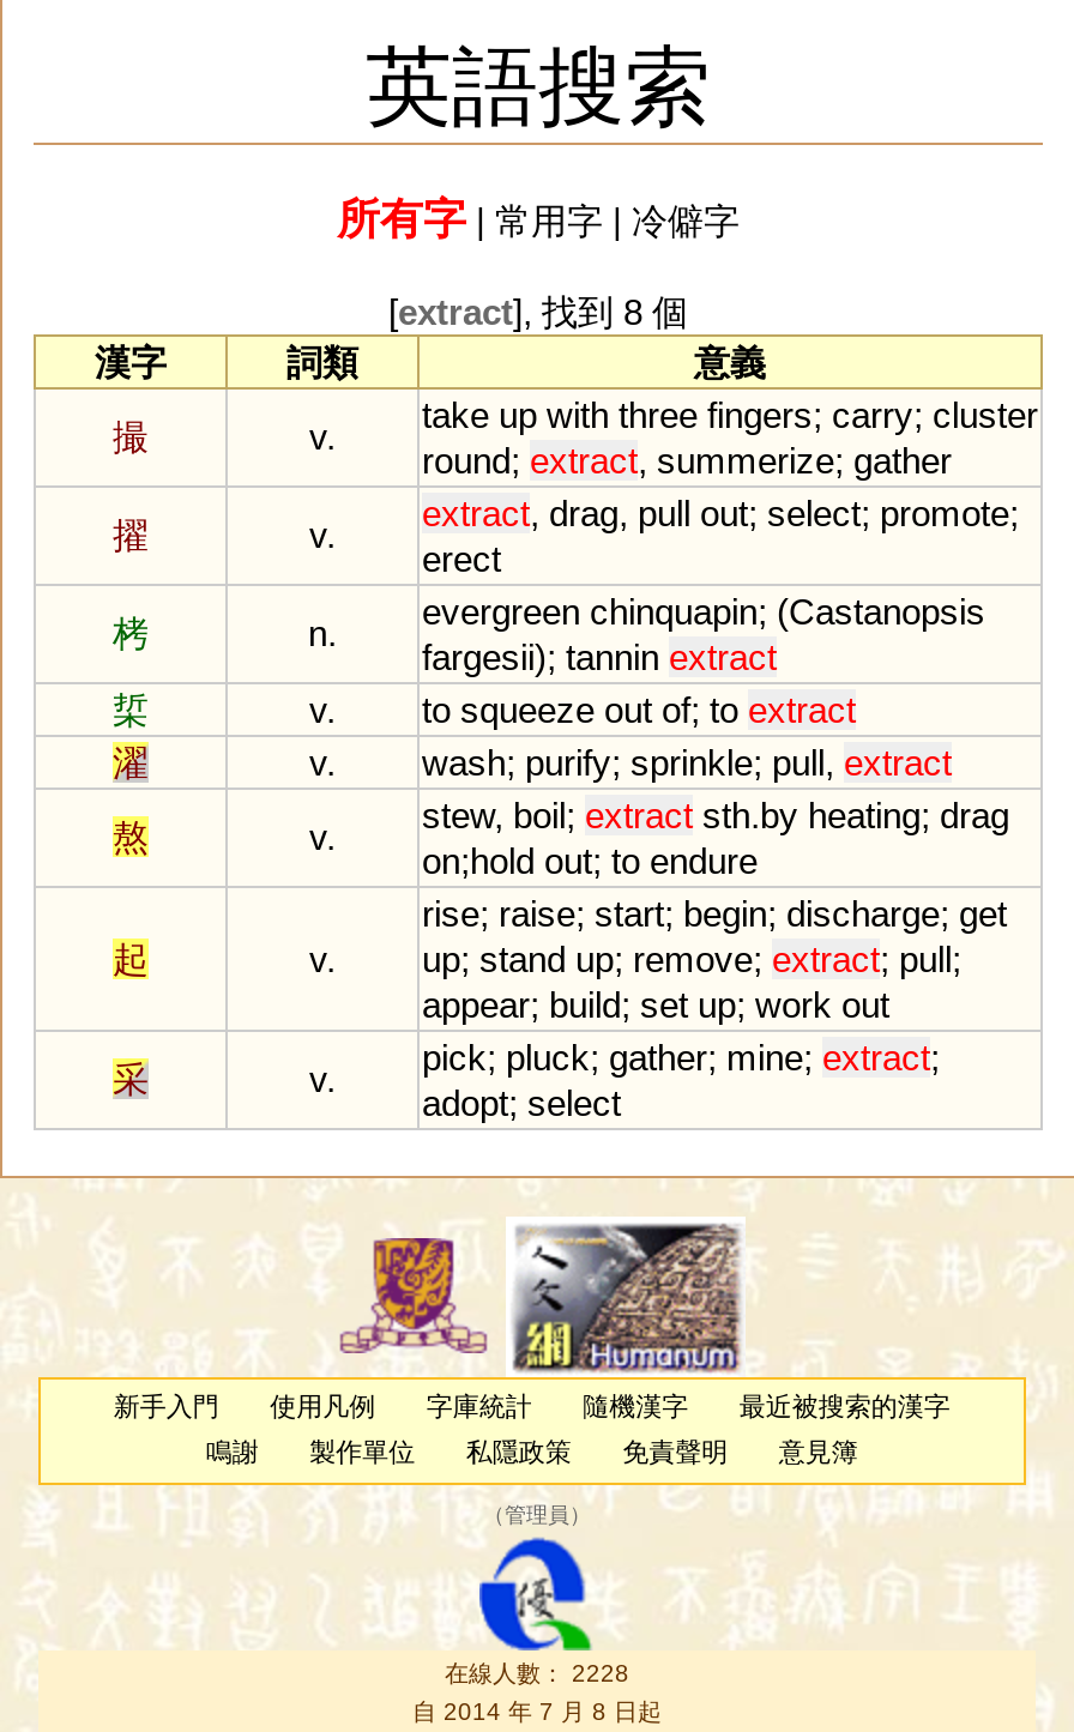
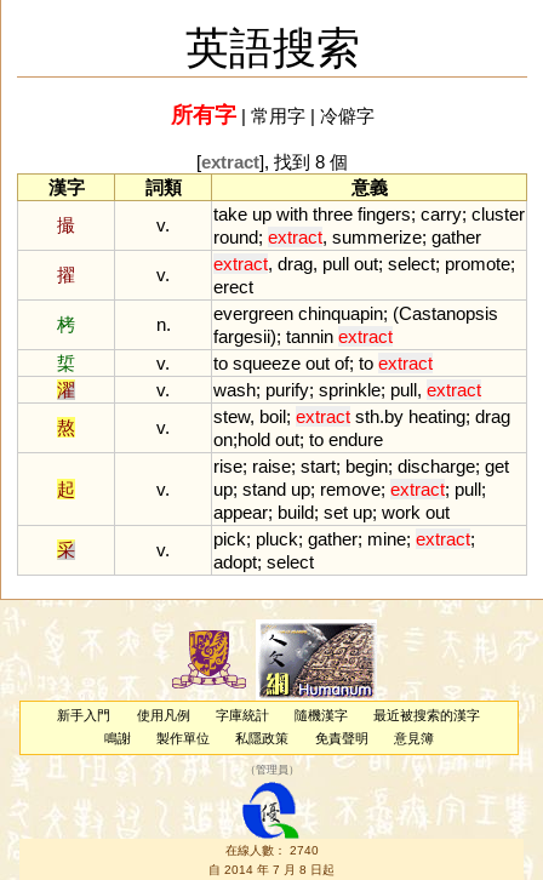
[445,1661,629,1687] 在線人數： 2228 -> [225,844,318,857] 在線人數： 2740

